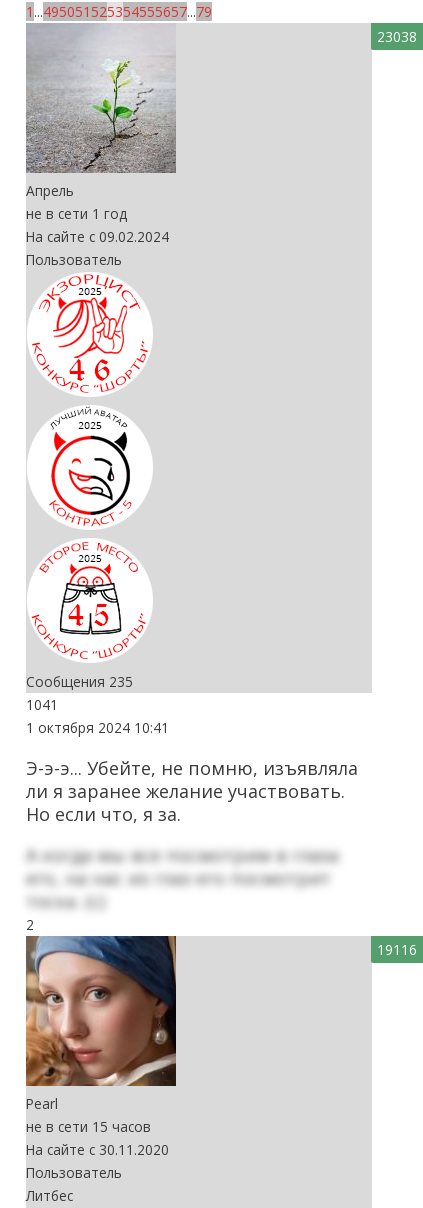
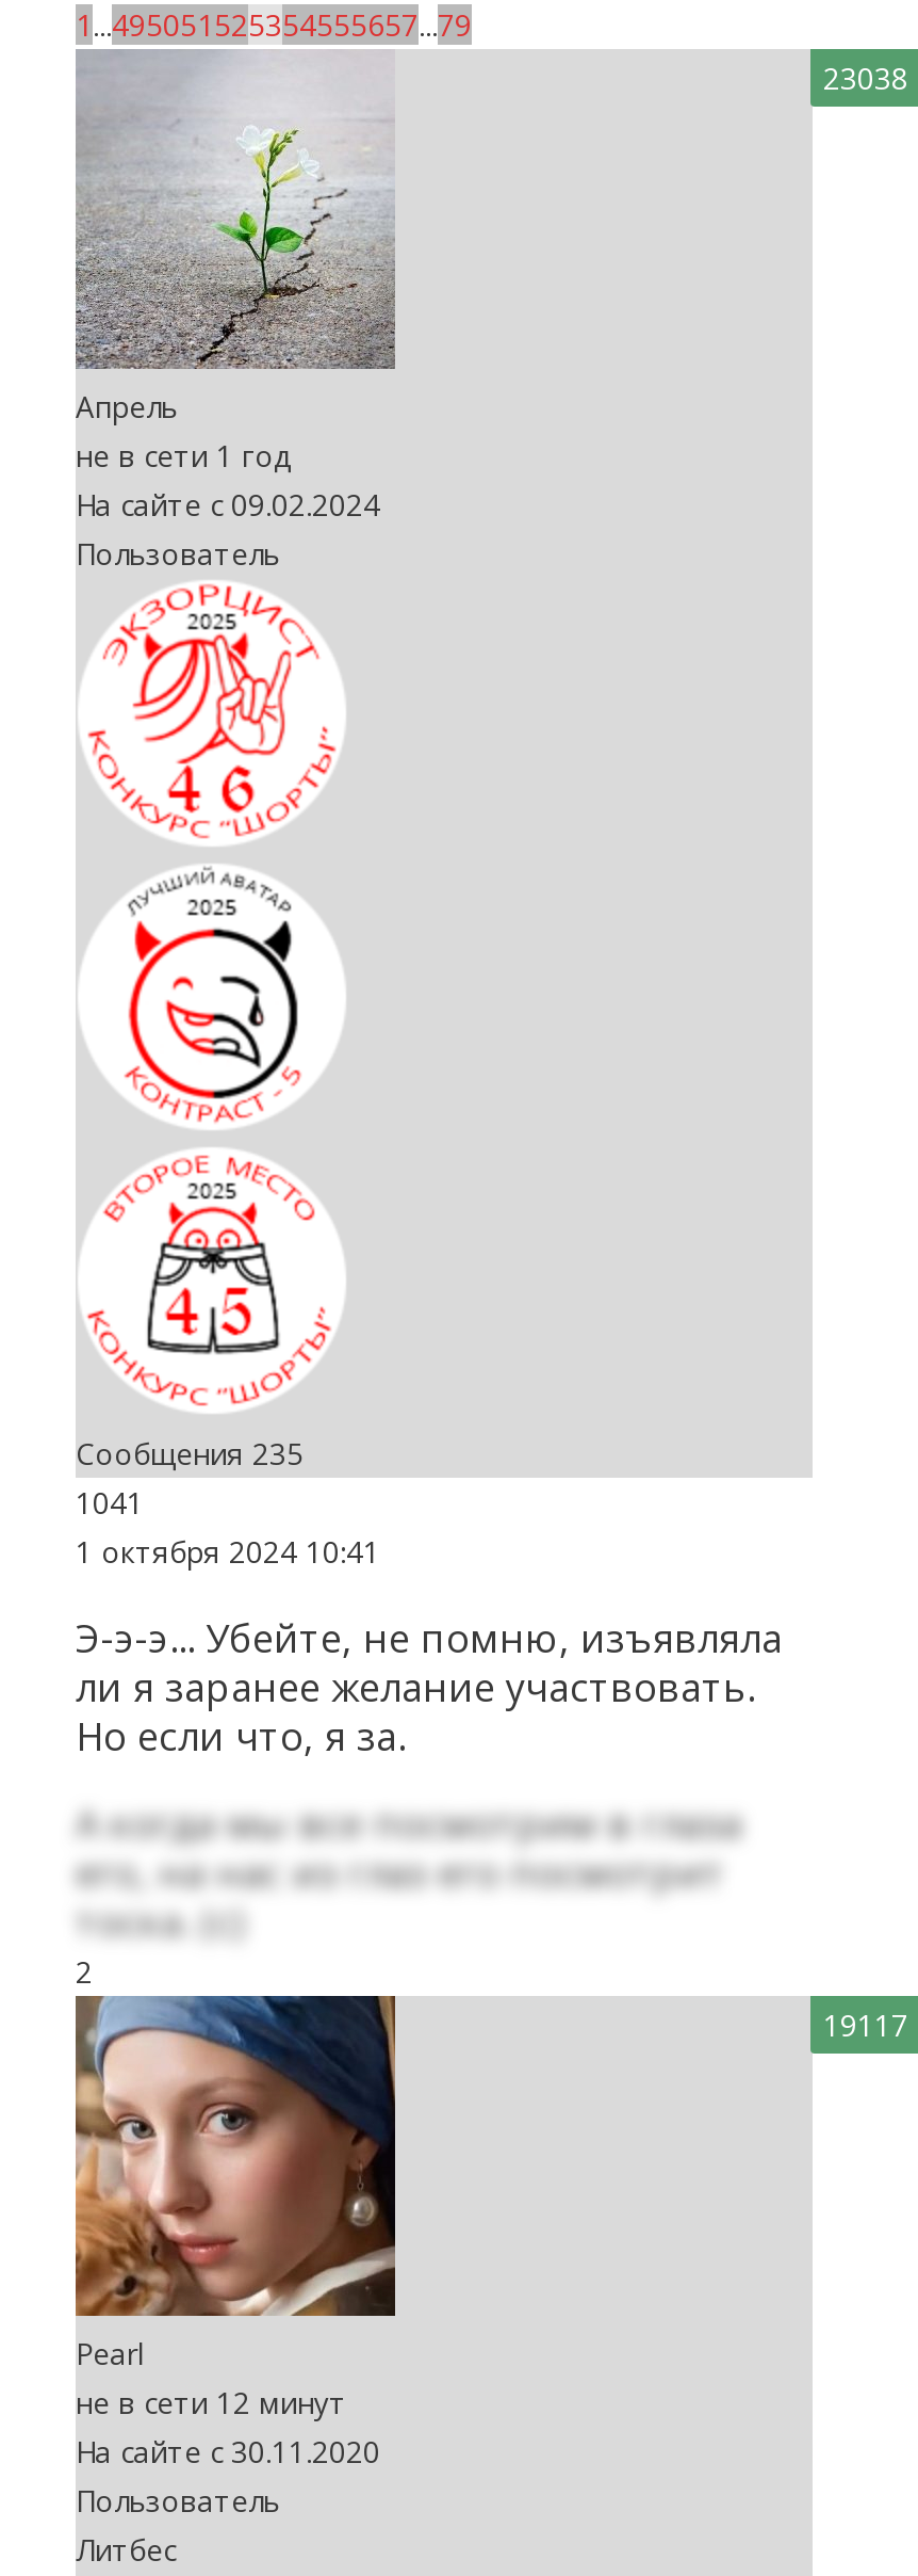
[377,940,417,959] 19116 -> [823,2004,908,2045] 19117
[26,1117,151,1136] не в сети 15 часов -> [76,2382,346,2422] не в сети 12 минут

